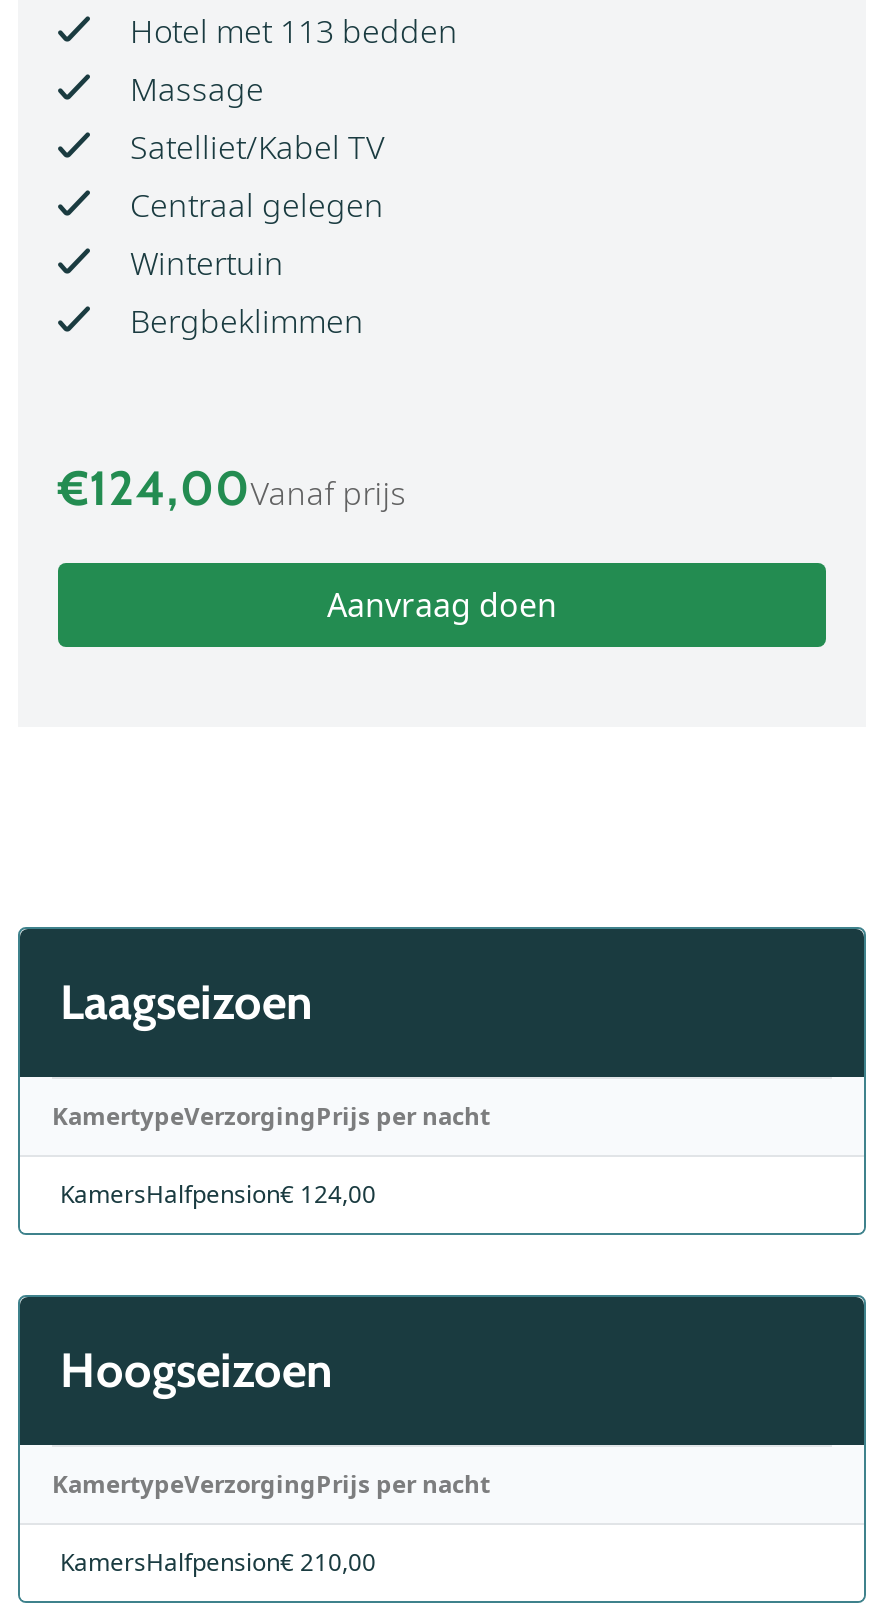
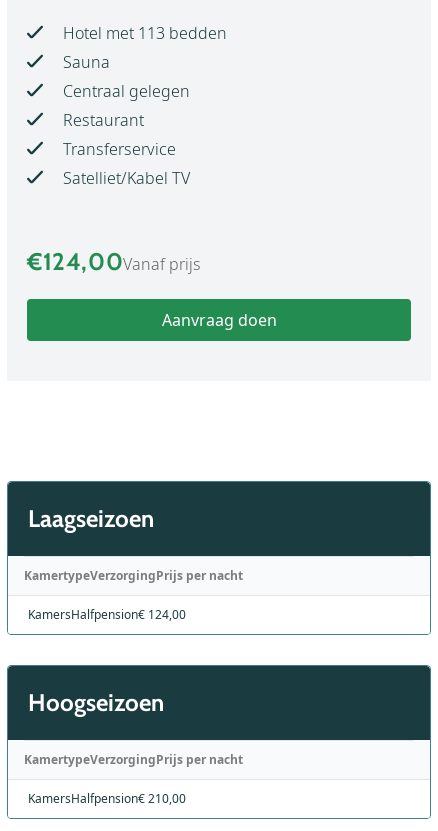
[130,67,264,111] Massage -> [63,51,110,73] Sauna
moved [130,125,384,169] -> [63,167,190,189]: Satelliet/Kabel TV
moved [130,183,384,227] -> [63,80,190,102]: Centraal gelegen
[130,241,364,343] Wintertuin | Bergbeklimmen -> [63,109,176,160] Restaurant | Transferservice

